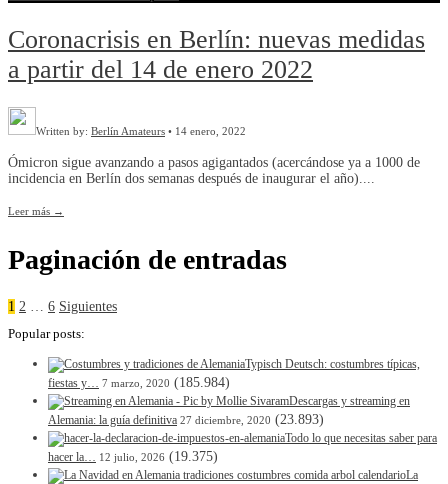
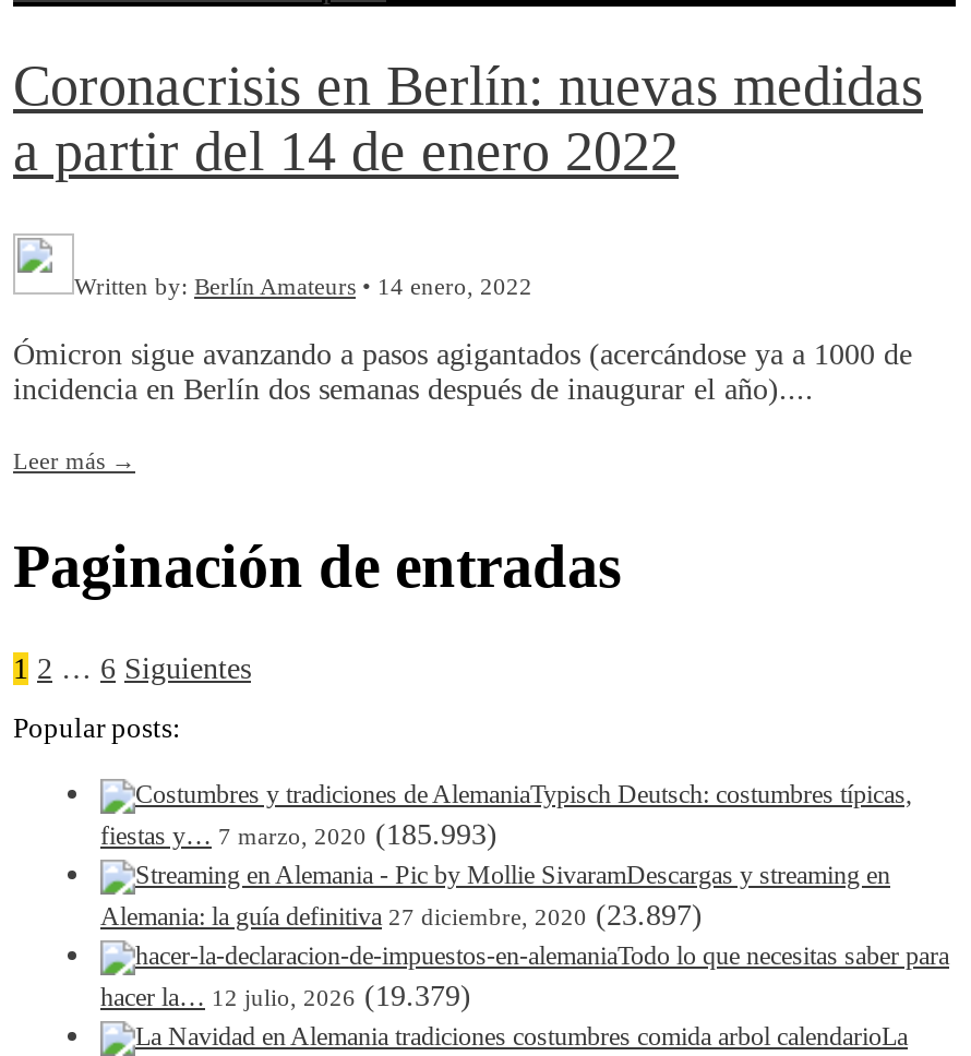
[48,375,230,390] fiestas y… 7 marzo, 2020 (185.984) -> [100,818,498,850] fiestas y… 7 marzo, 2020 (185.993)
[48,412,324,427] Alemania: la guía definitiva 27 diciembre, 2020 (23.893) -> [100,898,703,931] Alemania: la guía definitiva 27 diciembre, 2020 (23.897)
[48,449,218,464] hacer la… 12 julio, 2026 (19.375) -> [100,979,471,1012] hacer la… 12 julio, 2026 (19.379)

